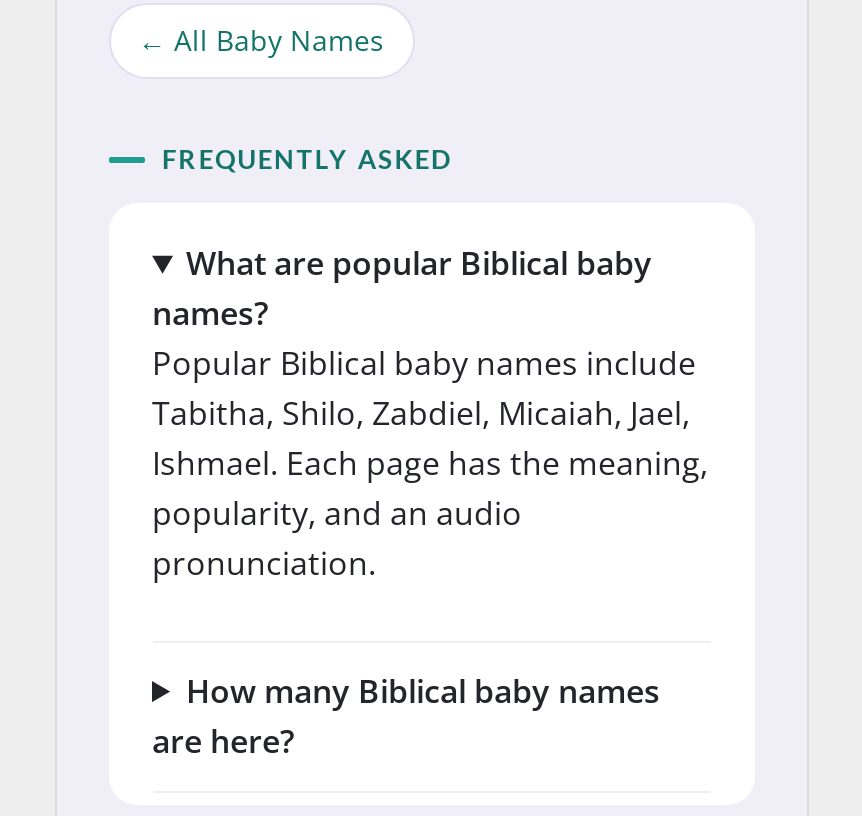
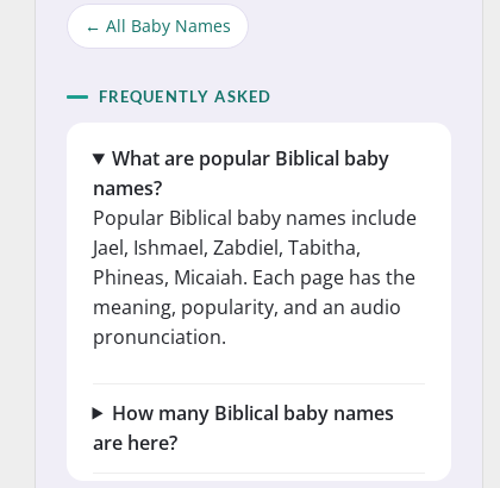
[152,391,708,535] Tabitha, Shilo, Zabdiel, Micaiah, Jael, | Ishmael. Each page has the meaning, | popularity, and an audio -> [92,235,415,320] Jael, Ishmael, Zabdiel, Tabitha, | Phineas, Micaiah. Each page has the | meaning, popularity, and an audio

